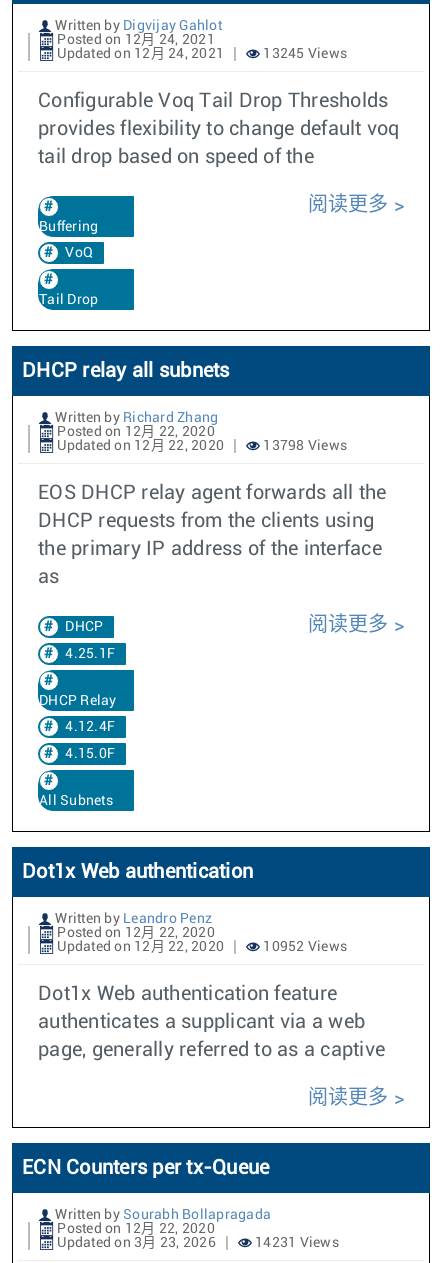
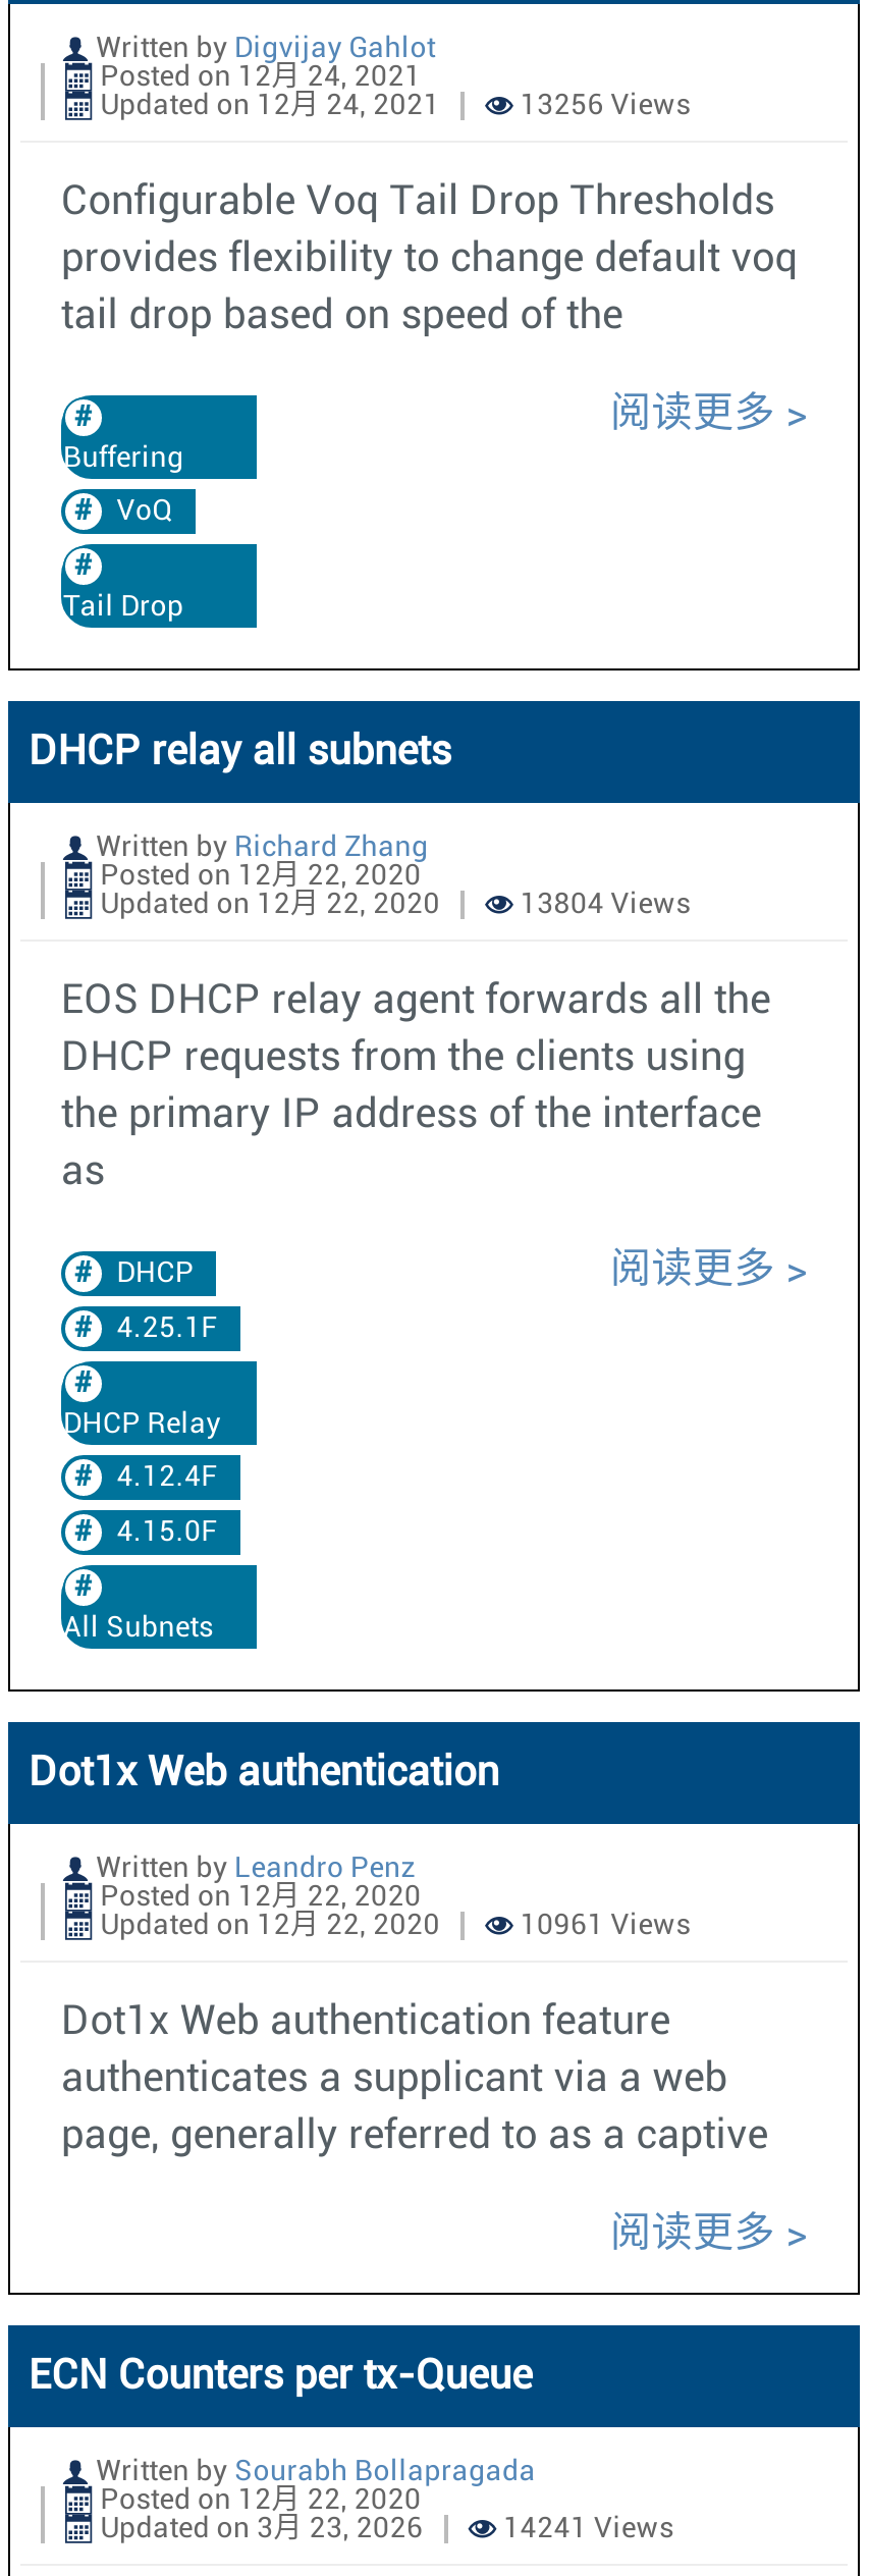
[260,47,347,61] 13245 Views -> [513,92,691,120] 13256 Views
[260,439,347,453] 13798 Views -> [513,891,691,919] 13804 Views
[260,940,347,954] 10952 Views -> [513,1912,691,1940] 10961 Views
[252,1236,339,1250] 14231 Views -> [497,2515,674,2543] 14241 Views

